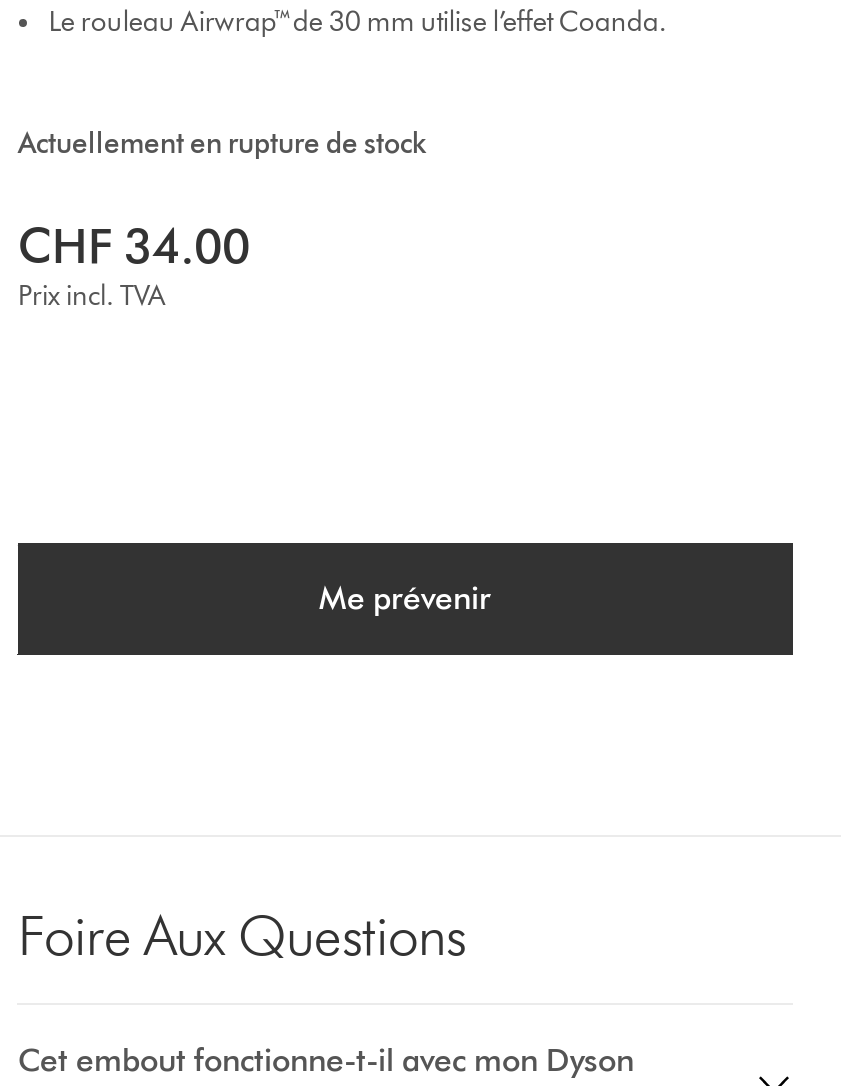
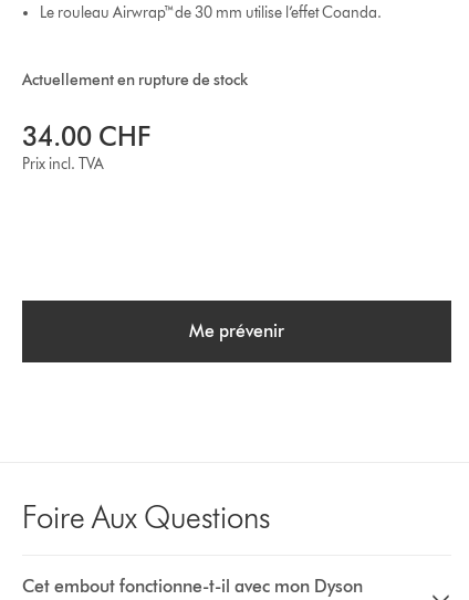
[18,218,250,276] CHF 34.00 -> [23,120,151,152] 34.00 CHF

